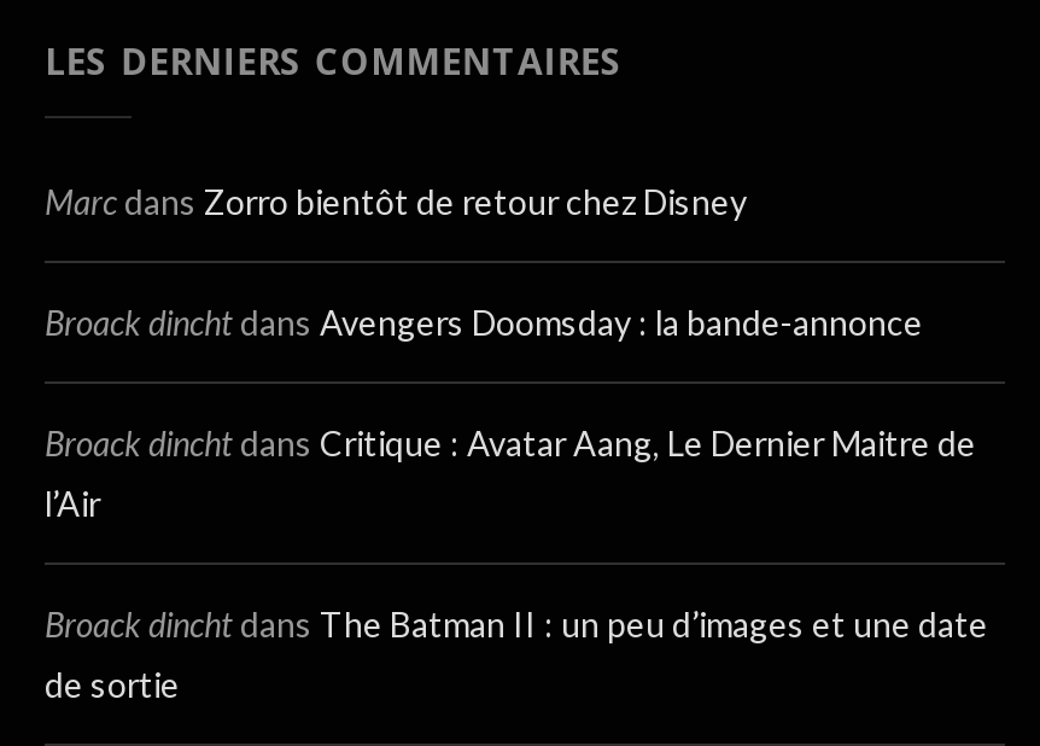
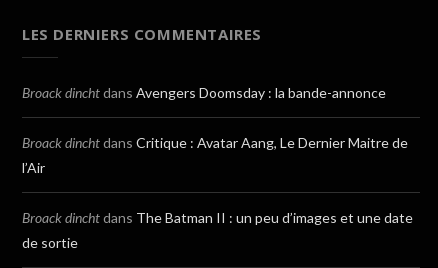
[45,182,747,223] Marc dans Zorro bientôt de retour chez Disney -> none

